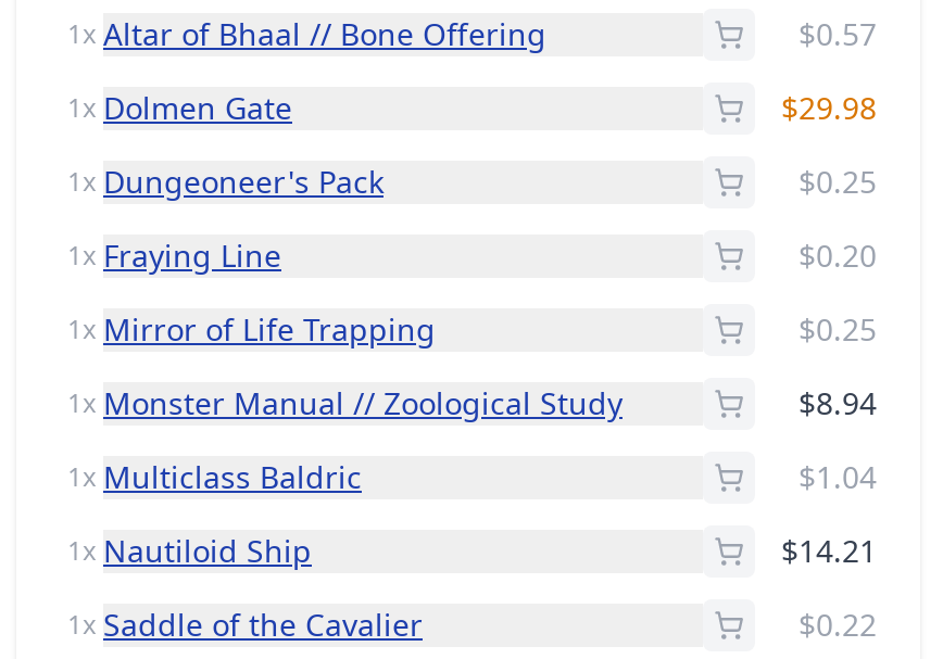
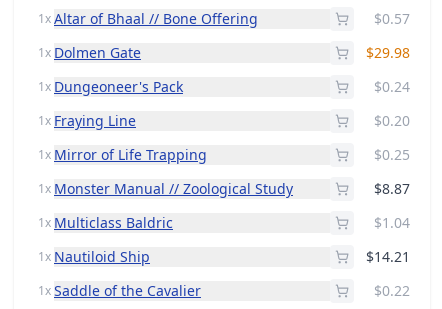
[799,161,877,202] $0.25 -> [374,77,410,96] $0.24
[799,382,877,423] $8.94 -> [374,179,410,198] $8.87

